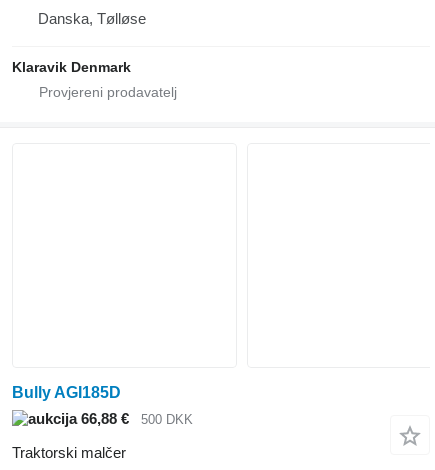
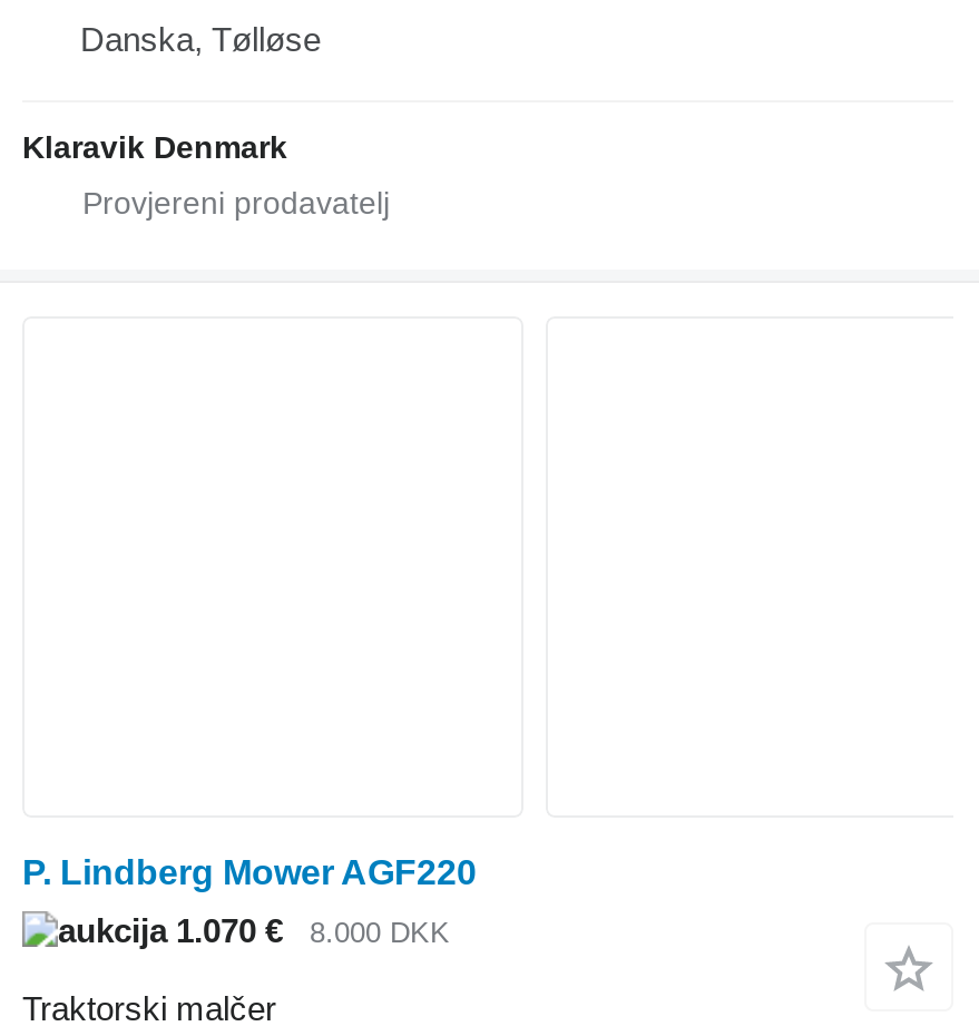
[12,383,121,400] Bully AGI185D -> [22,853,477,891] P. Lindberg Mower AGF220
[77,409,193,426] 66,88 € | 500 DKK -> [167,911,450,949] 1.070 € | 8.000 DKK

